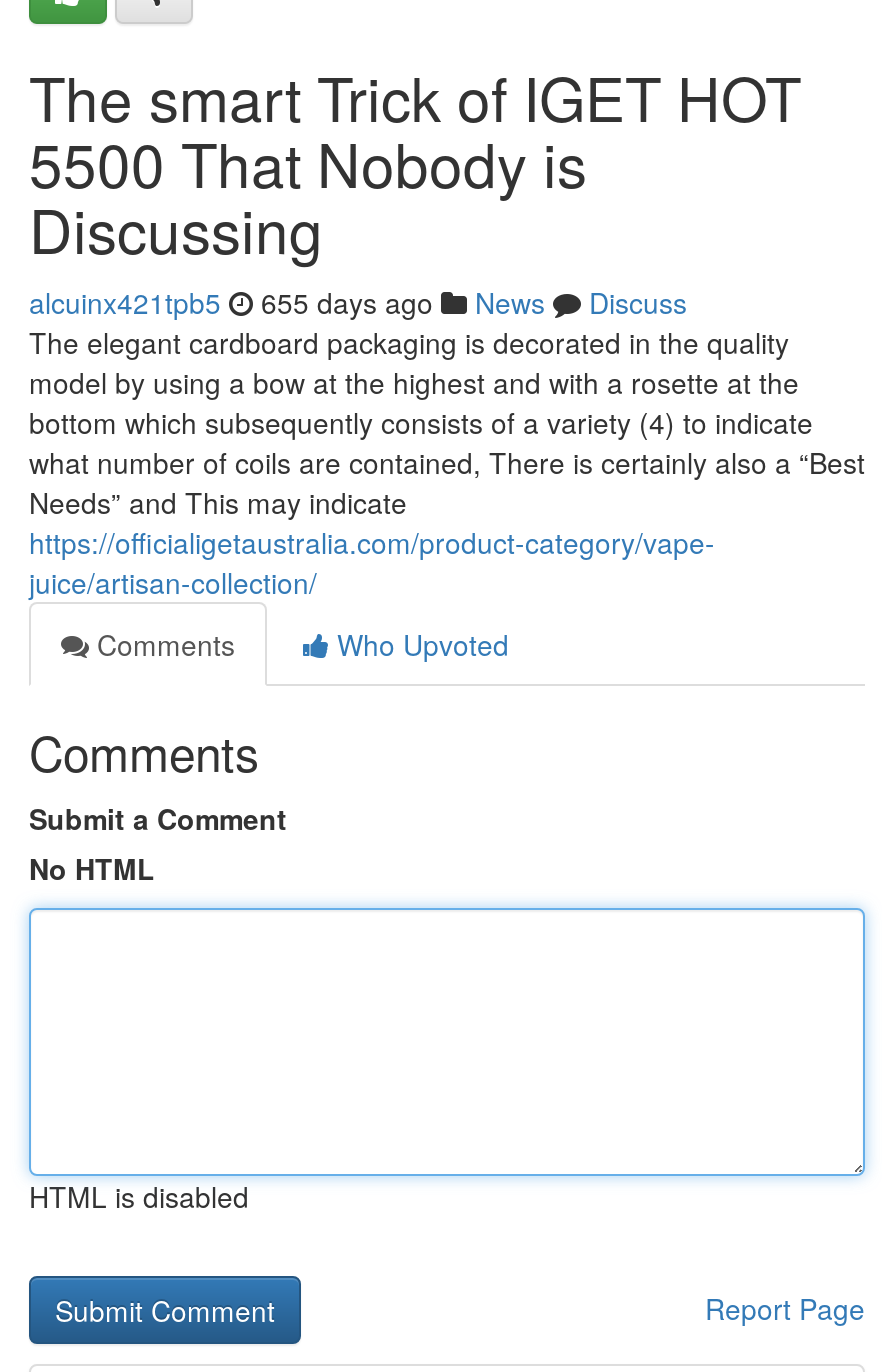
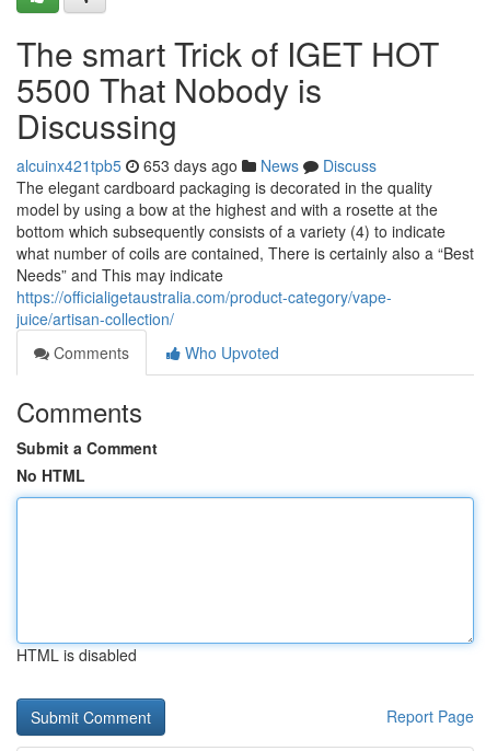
[29,282,687,322] alcuinx421tpb5 655 days ago News Discuss -> [16,154,377,176] alcuinx421tpb5 653 days ago News Discuss

